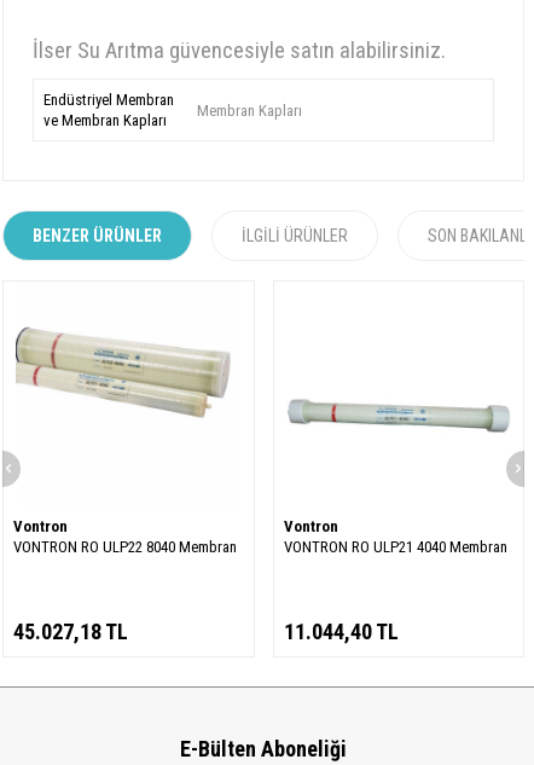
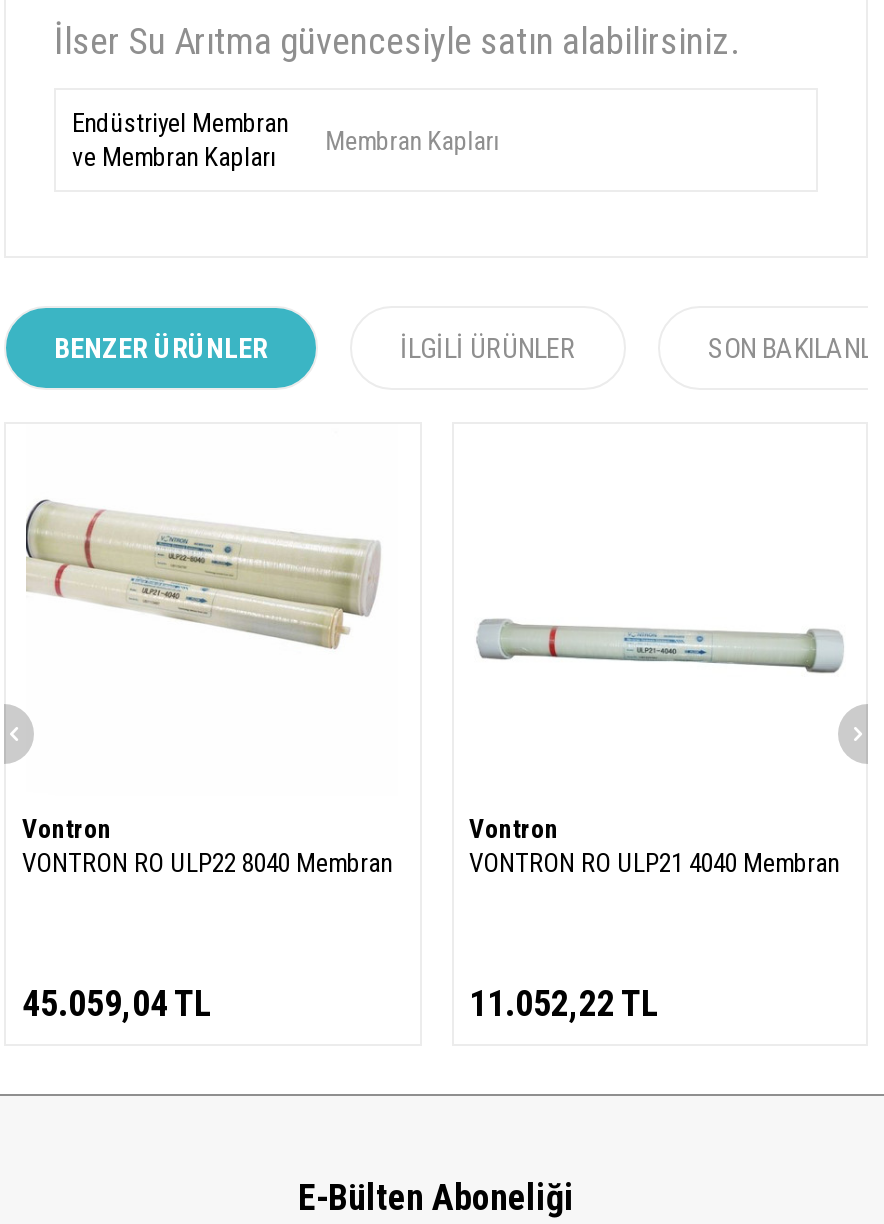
[13,619,128,644] 45.027,18 TL -> [22,982,212,1024] 45.059,04 TL
[283,619,398,644] 11.044,40 TL -> [469,982,659,1024] 11.052,22 TL

